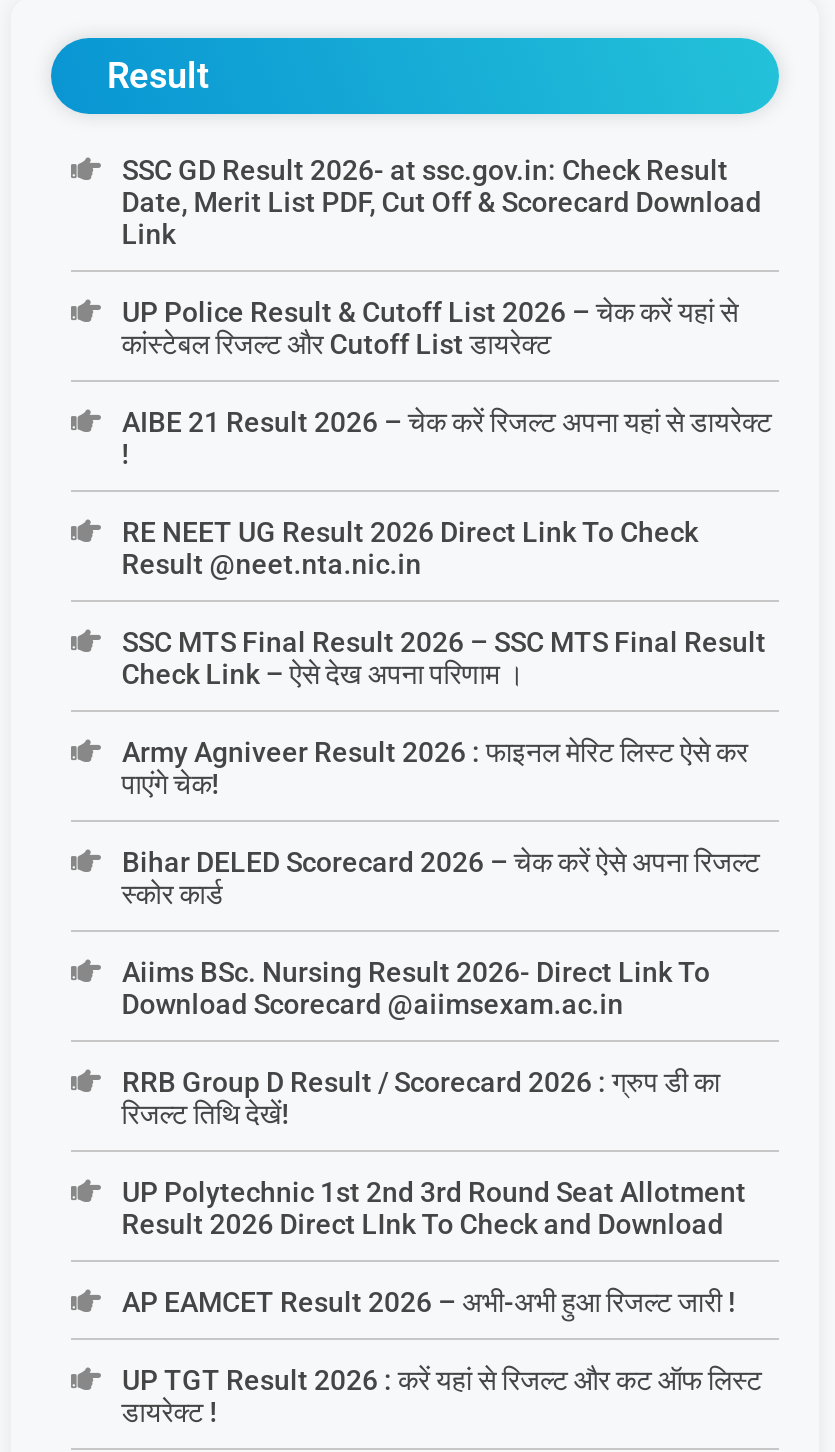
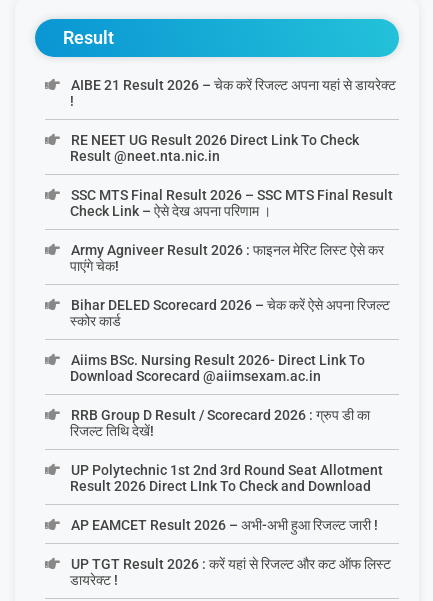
[121,154,761,360] SSC GD Result 2026- at ssc.gov.in: Check Result | Date, Merit List PDF, Cut Off & Scorecard Download | Link | UP Police Result & Cutoff List 2026 – चेक करें यहां से | कांस्टेबल रिजल्ट और Cutoff List डायरेक्ट -> none

